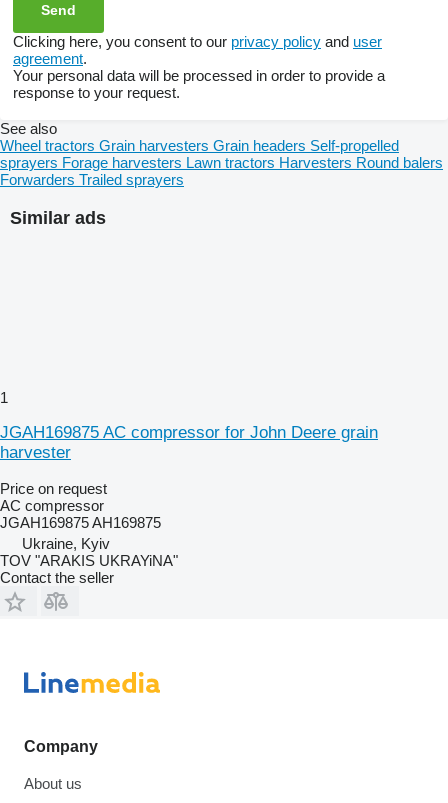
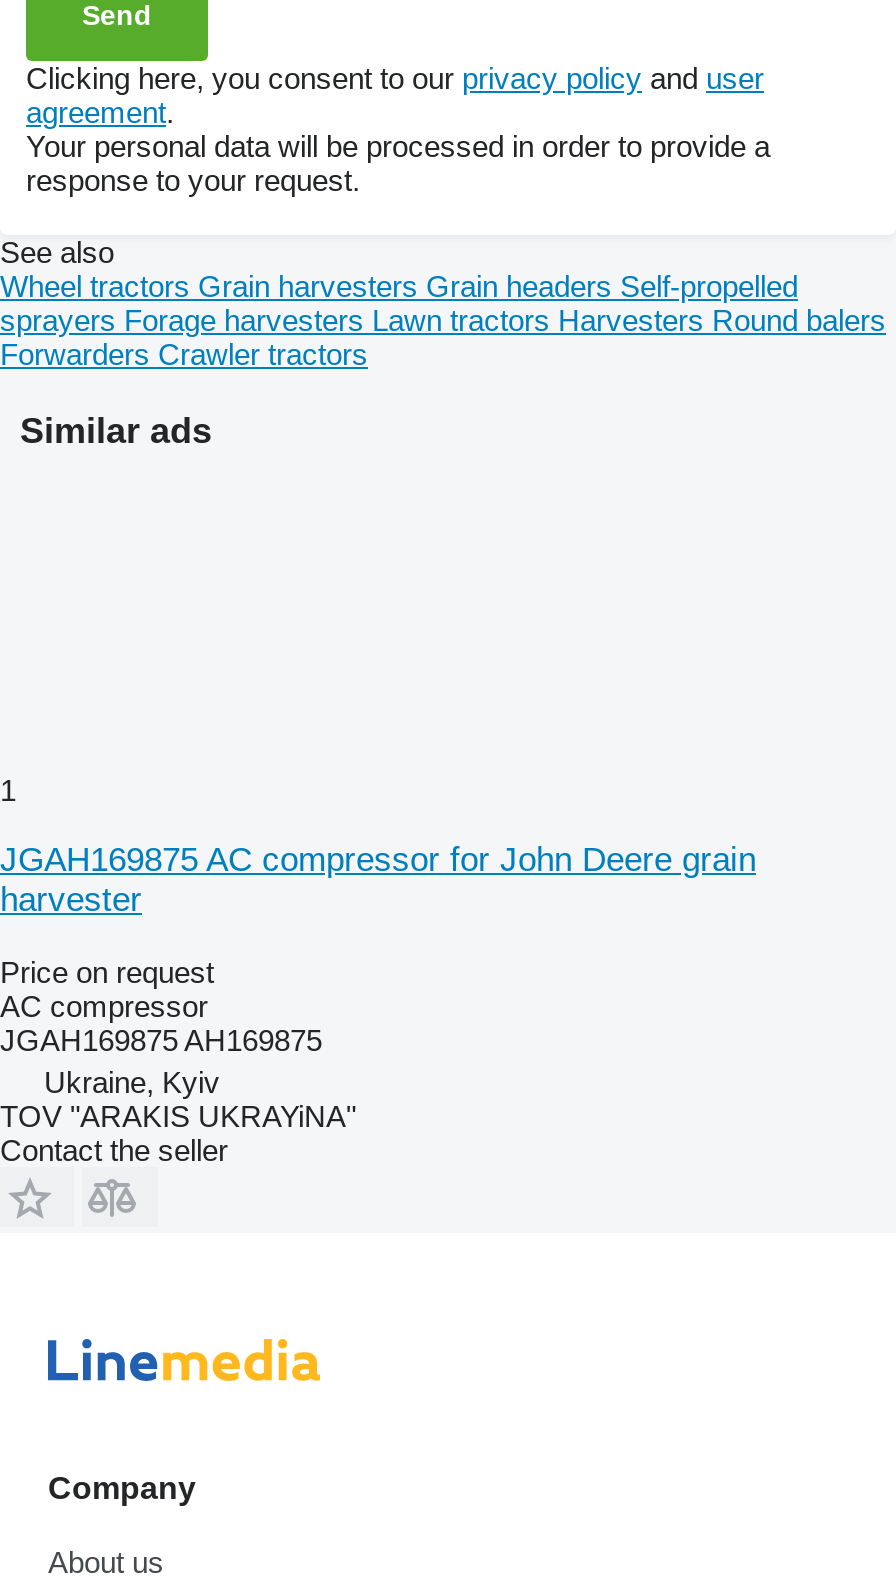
[0,171,184,188] ForwardersTrailed sprayers -> [0,337,368,371] ForwardersCrawler tractors

